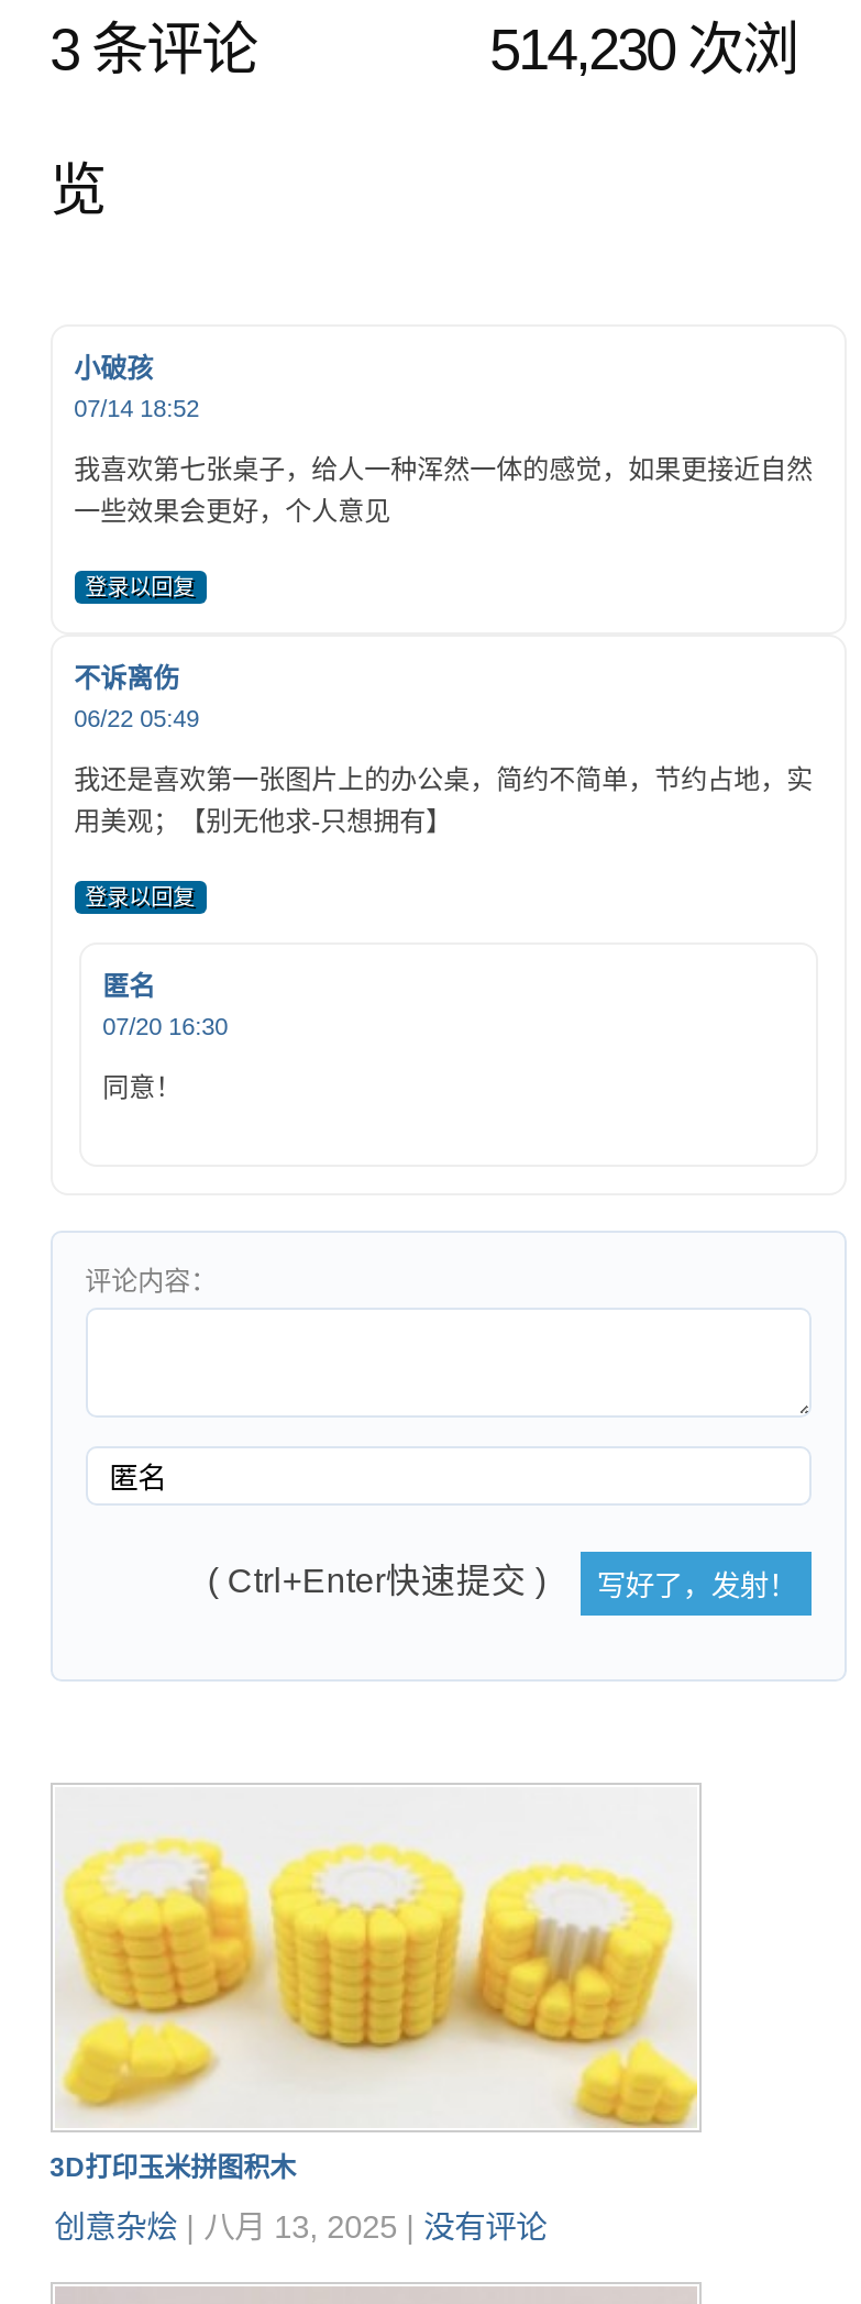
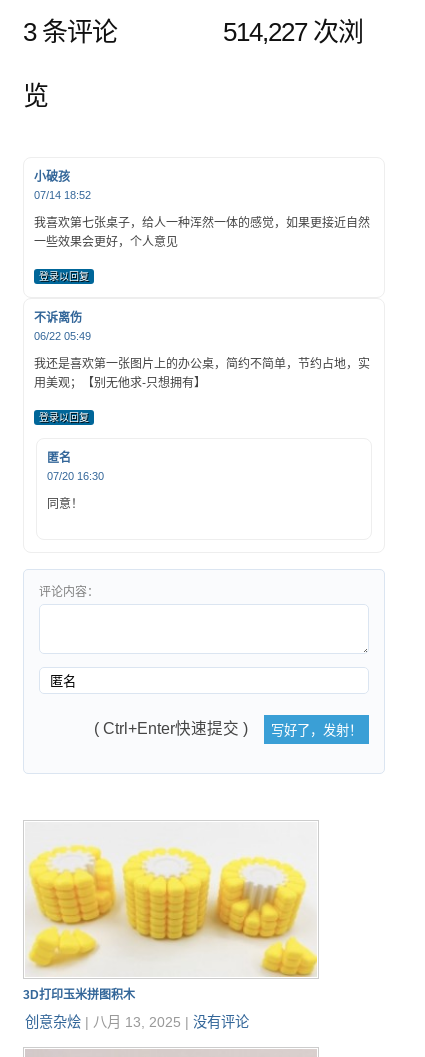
[490,16,797,82] 514,230 次浏 -> [223,17,363,47] 514,227 次浏

